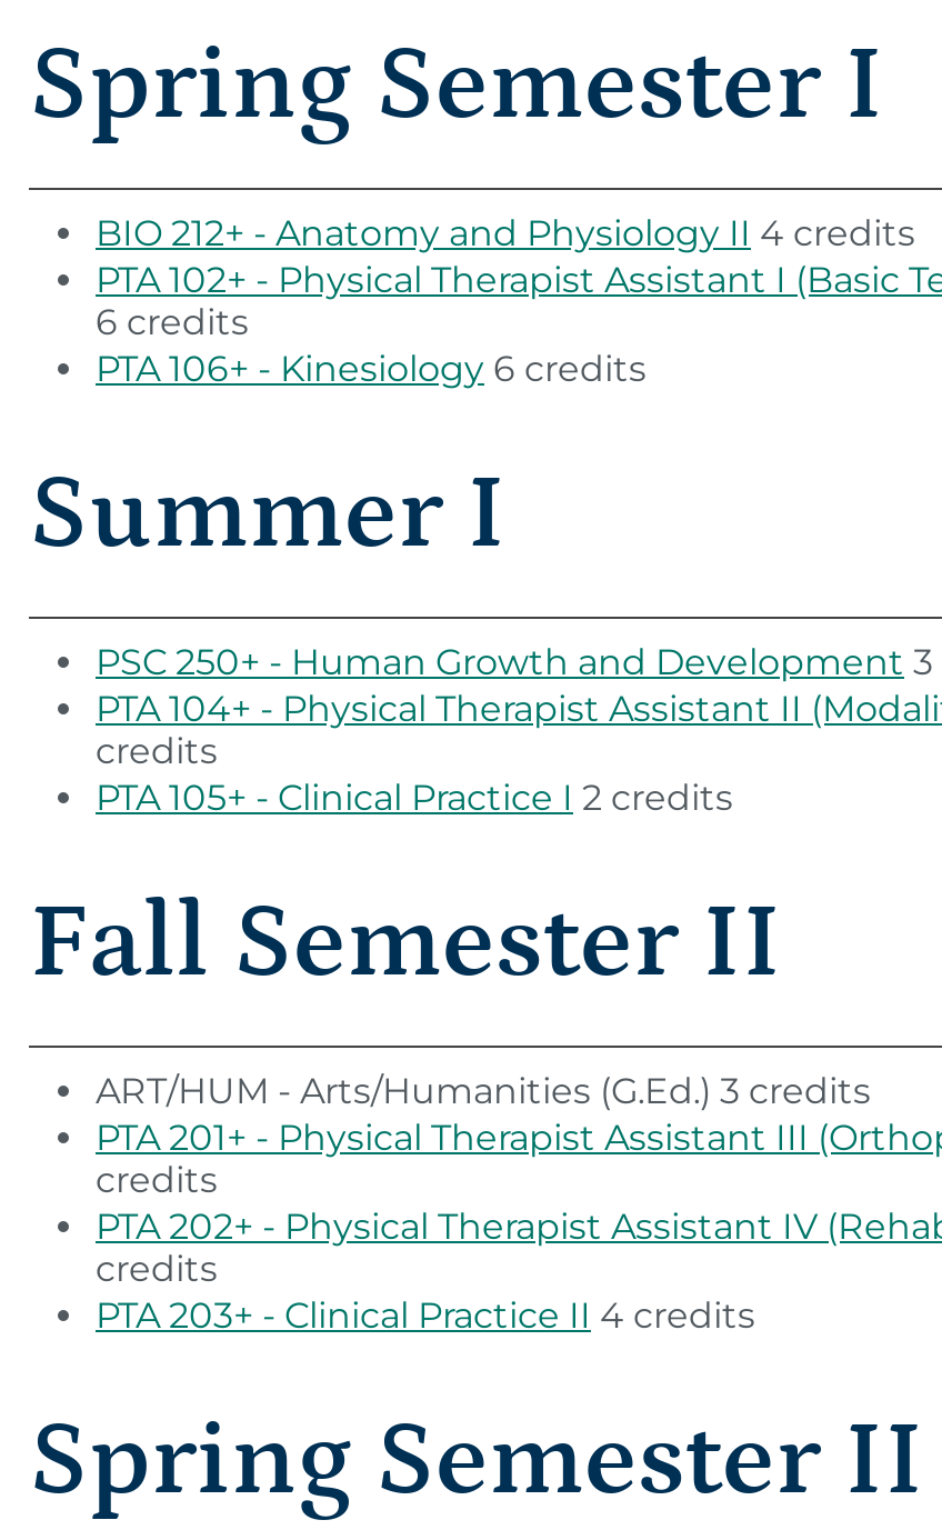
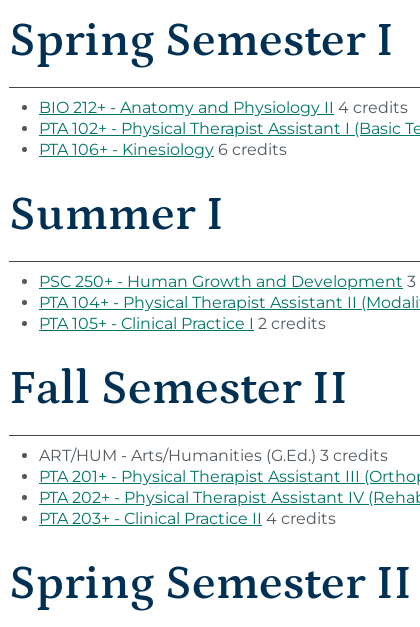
[96,301,249,343] 6 credits -> none
[96,730,218,772] credits -> none
[96,1159,218,1201] credits -> none
[96,1248,218,1290] credits -> none

